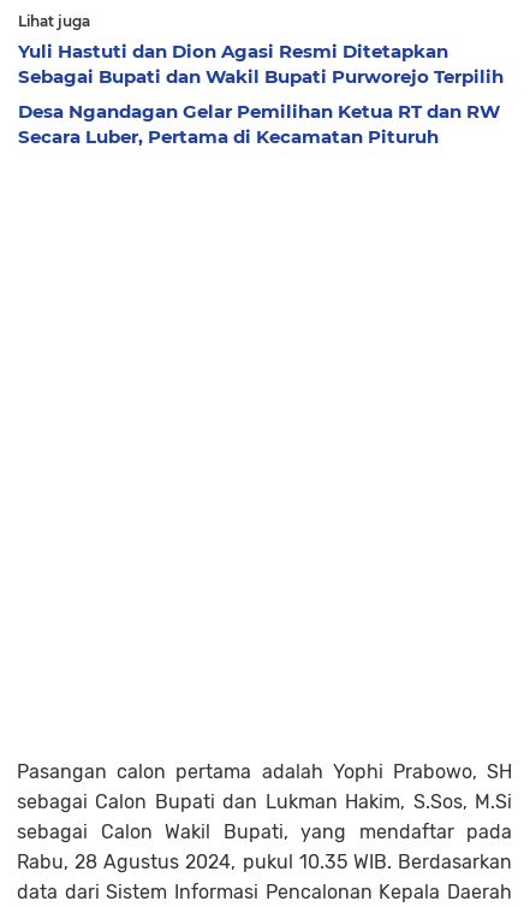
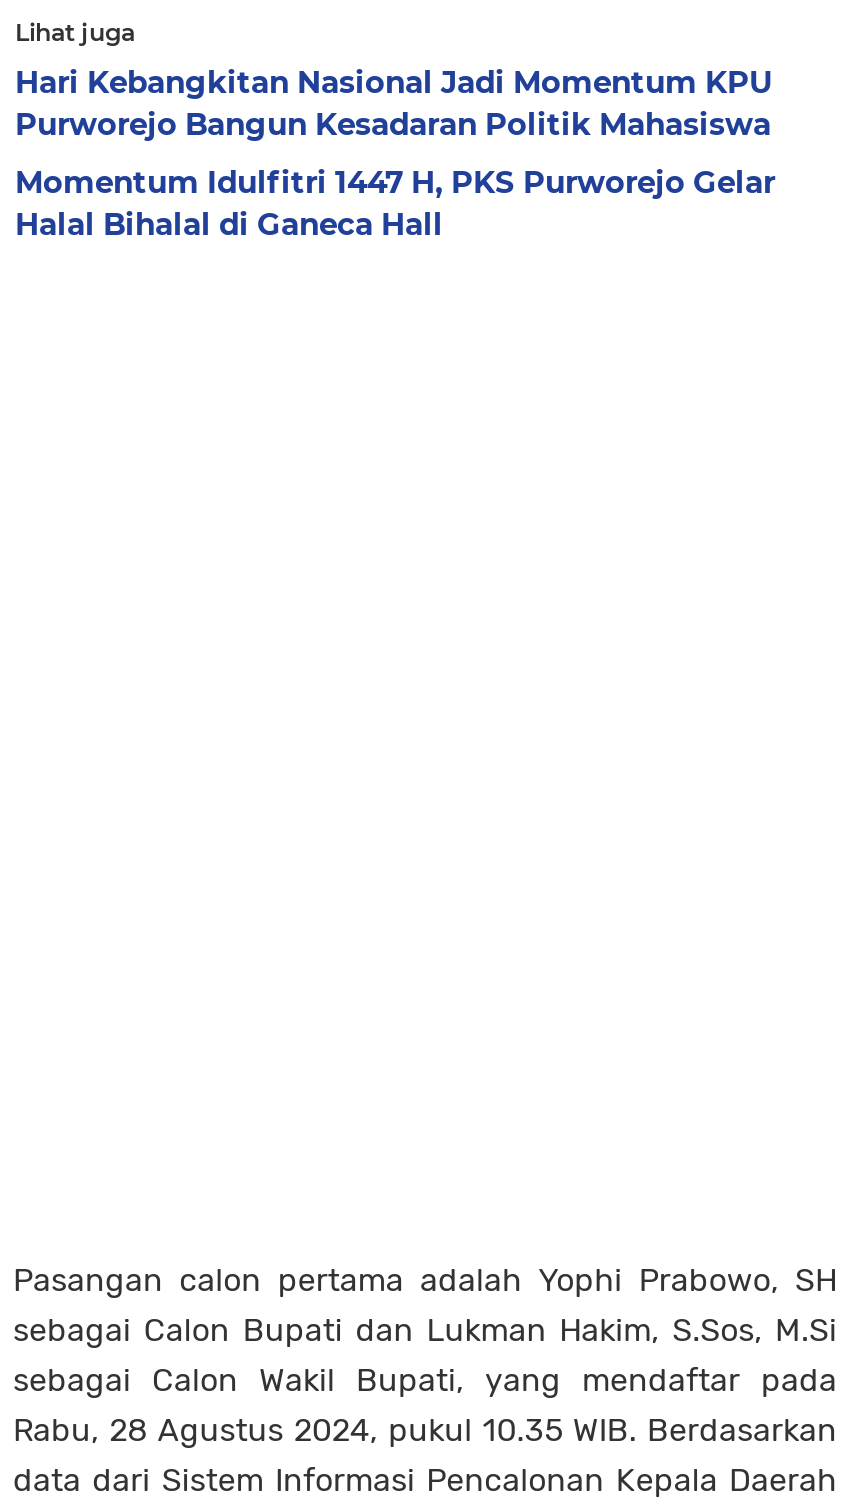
[18,39,504,87] Yuli Hastuti dan Dion Agasi Resmi Ditetapkan | Sebagai Bupati dan Wakil Bupati Purworejo Terpilih -> [15,62,773,142] Hari Kebangkitan Nasional Jadi Momentum KPU | Purworejo Bangun Kesadaran Politik Mahasiswa
[18,99,500,147] Desa Ngandagan Gelar Pemilihan Ketua RT dan RW | Secara Luber, Pertama di Kecamatan Pituruh -> [15,162,775,242] Momentum Idulfitri 1447 H, PKS Purworejo Gelar | Halal Bihalal di Ganeca Hall

